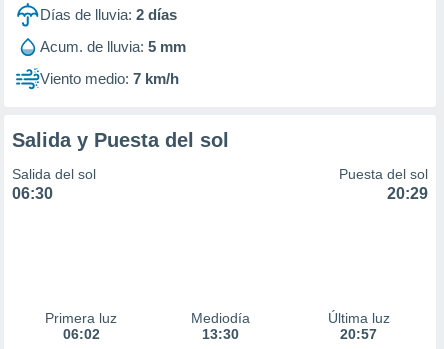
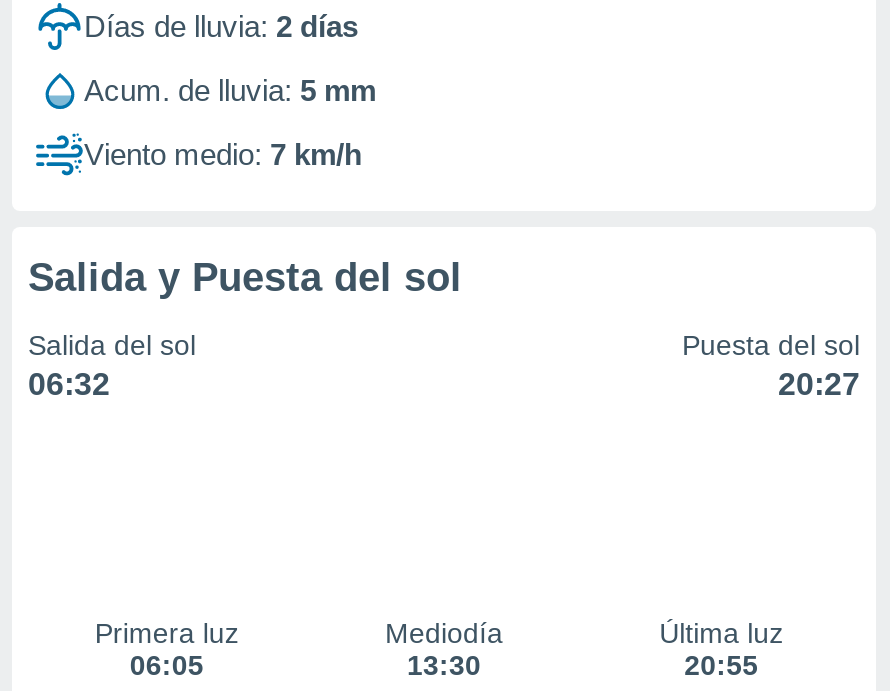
[12,185,53,202] 06:30 -> [28,367,110,401] 06:32
[387,185,428,202] 20:29 -> [778,367,860,401] 20:27
[63,326,100,342] 06:02 -> [130,649,204,681] 06:05
[340,326,377,342] 20:57 -> [684,649,758,681] 20:55

